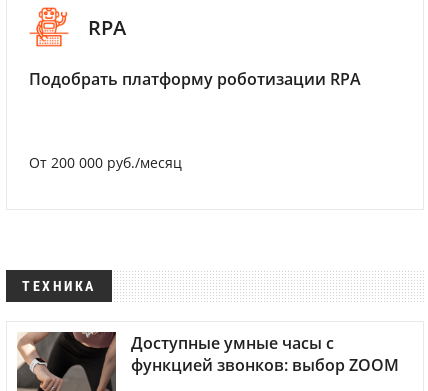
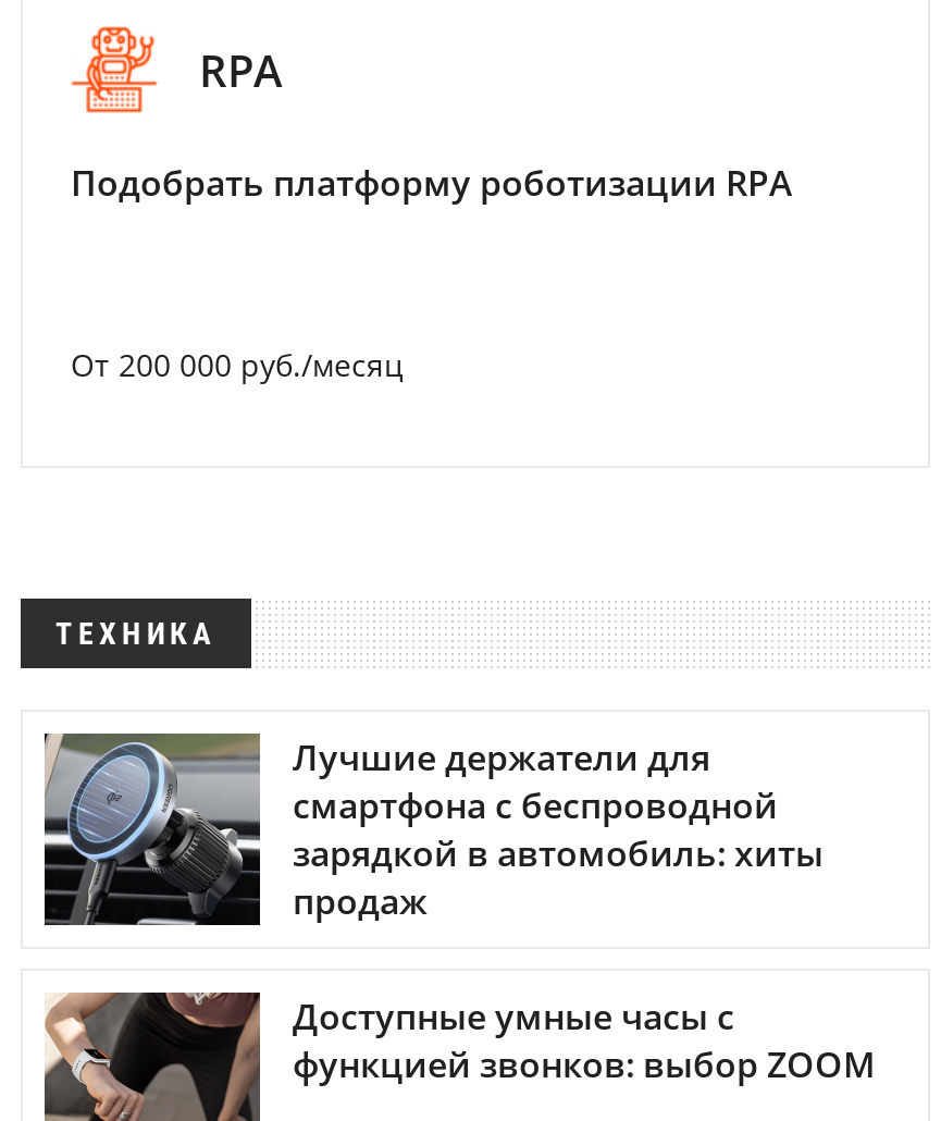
none -> [42,731,824,927] [image] | Лучшие держатели для | смартфона с беспроводной | зарядкой в автомобиль: хиты | продаж

